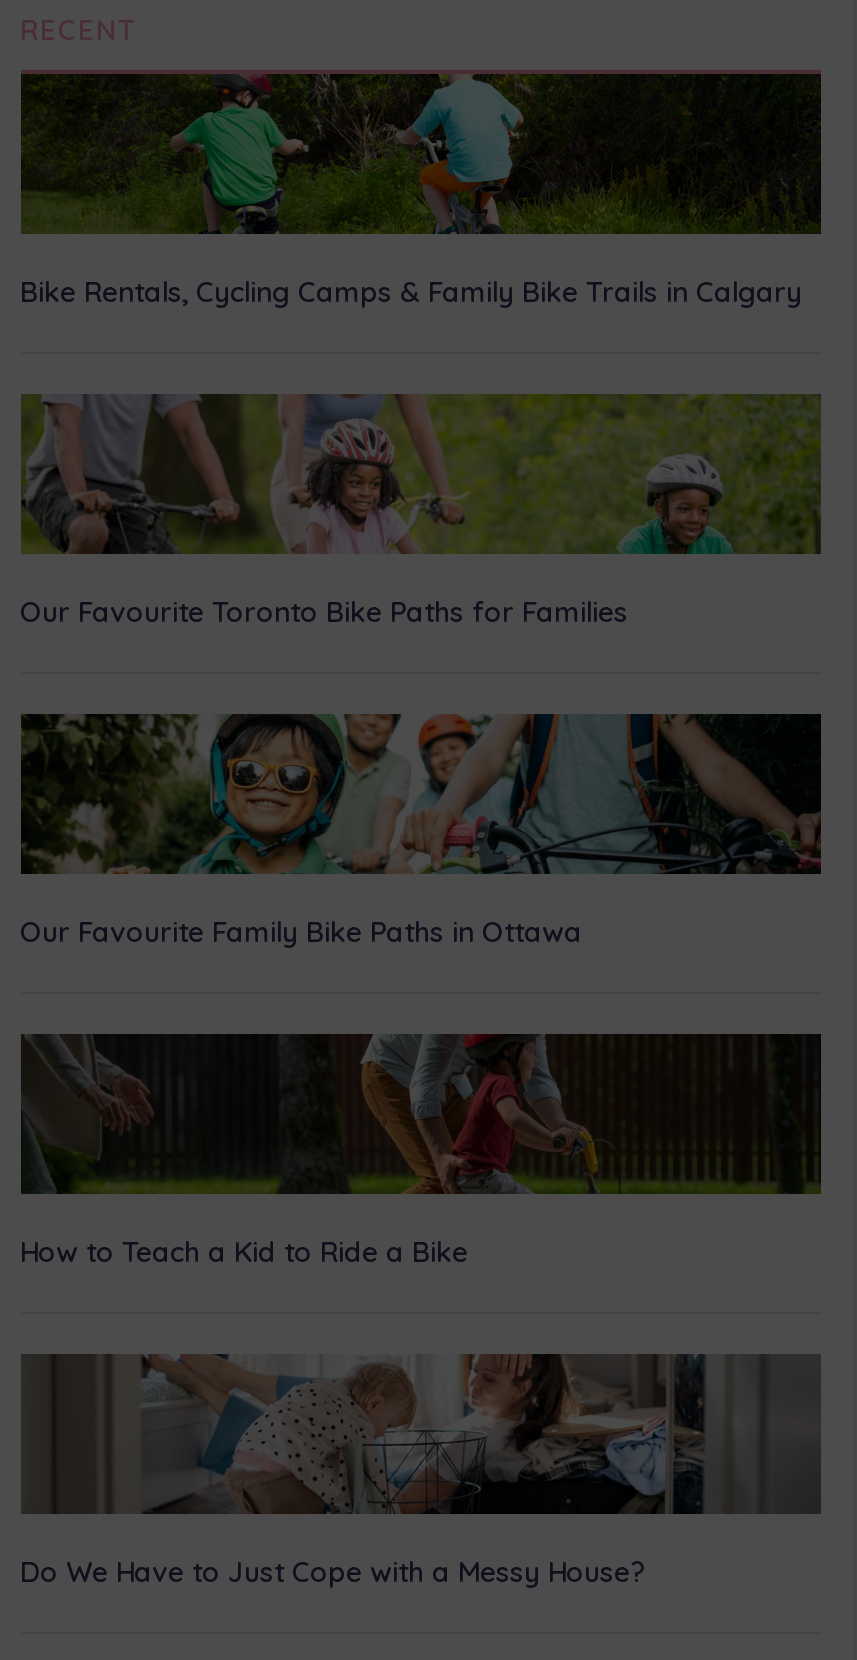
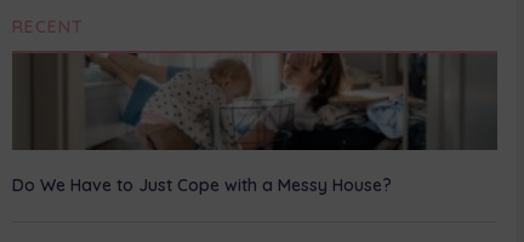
[20,72,821,311] [image] | Bike Rentals, Cycling Camps & Family Bike Trails in Calgary -> none
[19,392,823,631] [image] | Our Favourite Toronto Bike Paths for Families -> none
[19,712,823,951] [image] | Our Favourite Family Bike Paths in Ottawa -> none
[19,1032,823,1271] [image] | How to Teach a Kid to Ride a Bike -> none

